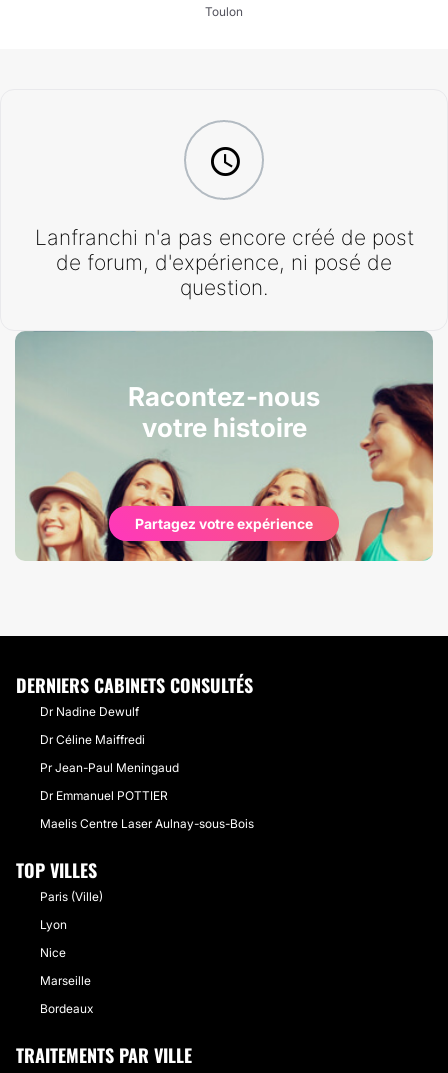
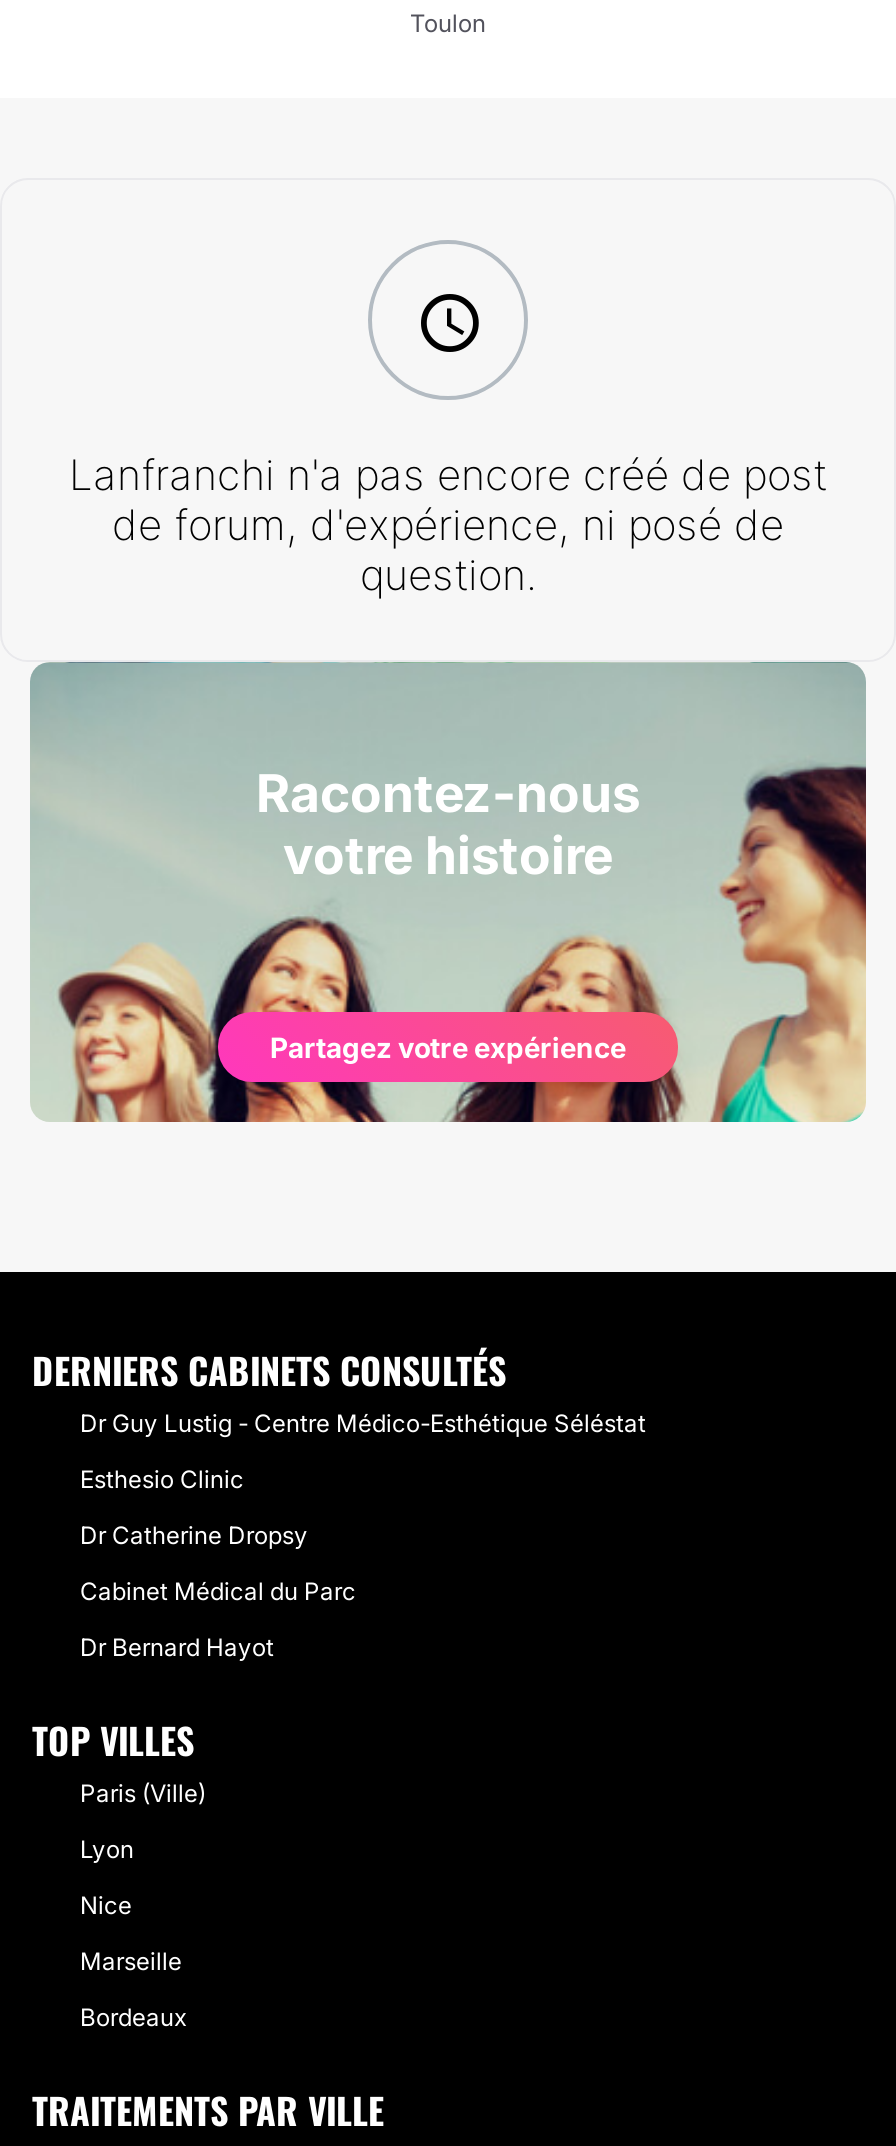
[40,704,139,719] Dr Nadine Dewulf -> [80,1408,646,1438] Dr Guy Lustig - Centre Médico-Esthétique Séléstat
[40,732,145,747] Dr Céline Maiffredi -> [80,1464,244,1494] Esthesio Clinic
[40,760,179,775] Pr Jean-Paul Meningaud -> [80,1520,308,1550] Dr Catherine Dropsy
[40,788,168,803] Dr Emmanuel POTTIER -> [80,1576,356,1606] Cabinet Médical du Parc
[40,816,254,831] Maelis Centre Laser Aulnay-sous-Bois -> [80,1632,274,1662] Dr Bernard Hayot

